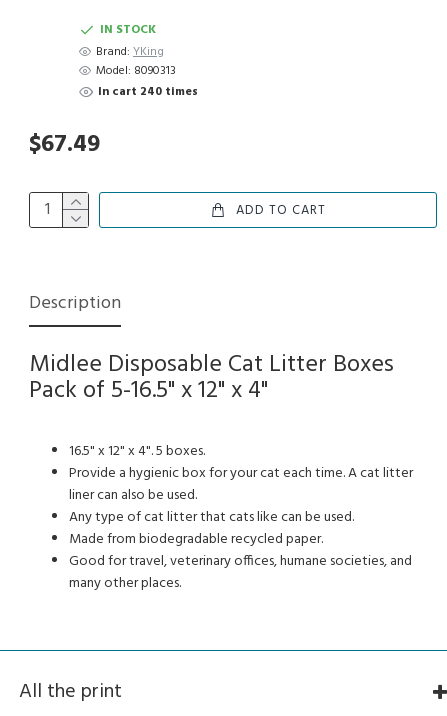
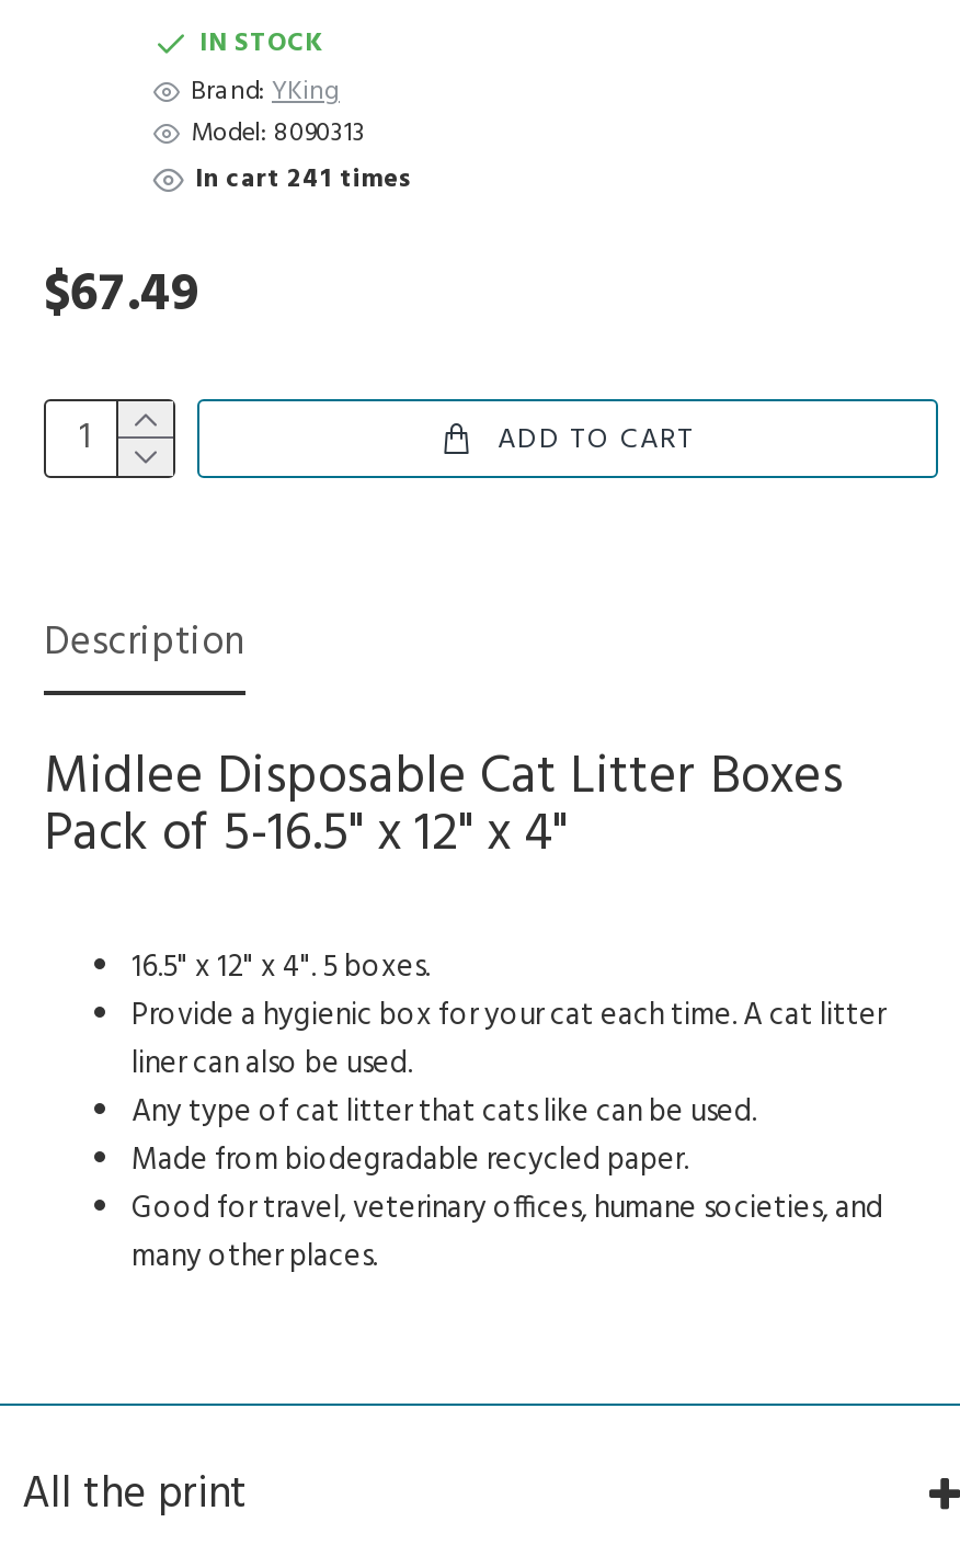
[98,81,198,101] In cart 240 times -> [195,157,412,201] In cart 241 times

